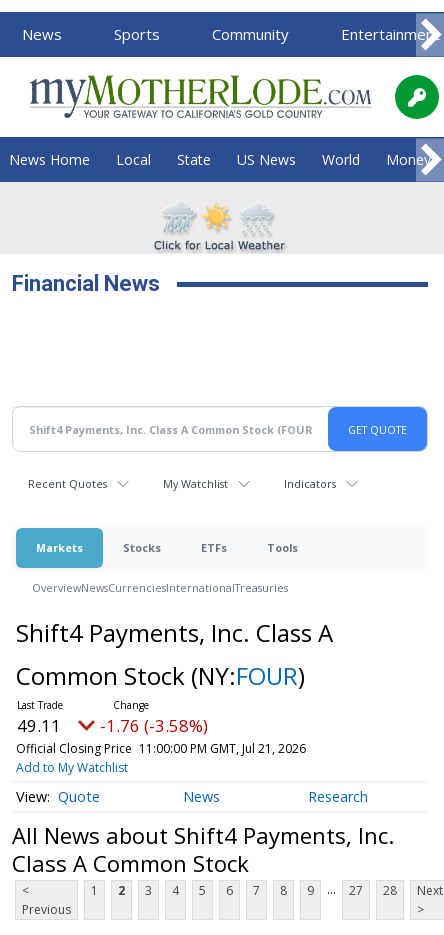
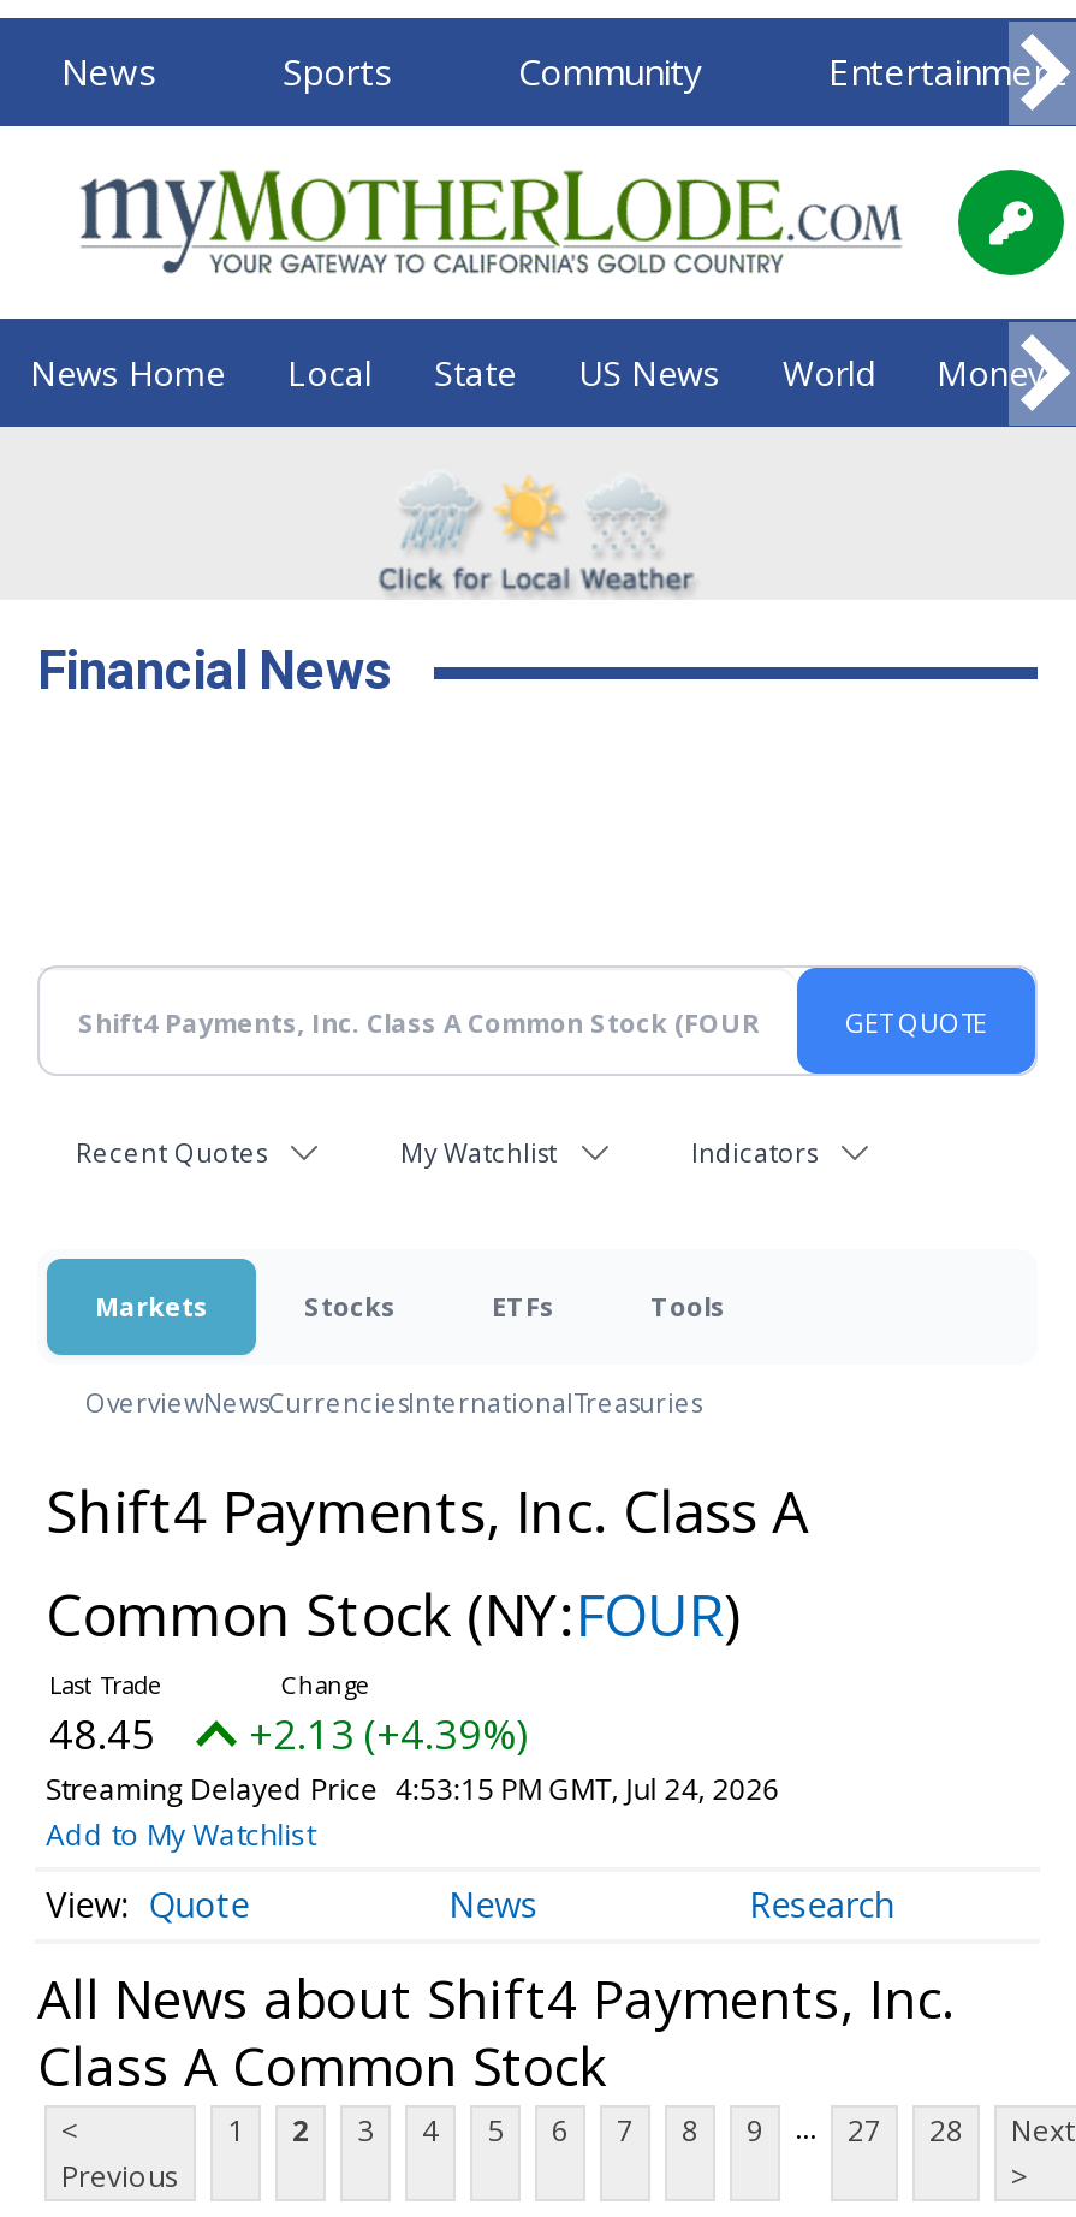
[17,714,61,737] 49.11 -> [49,1706,155,1761] 48.45
[100,714,208,737] -1.76 (-3.58%) -> [249,1706,528,1761] +2.13 (+4.39%)
[16,740,306,757] Official Closing Price 11:00:00 PM GMT, Jul 21, 2026 -> [46,1769,780,1809] Streaming Delayed Price 4:53:15 PM GMT, Jul 24, 2026

